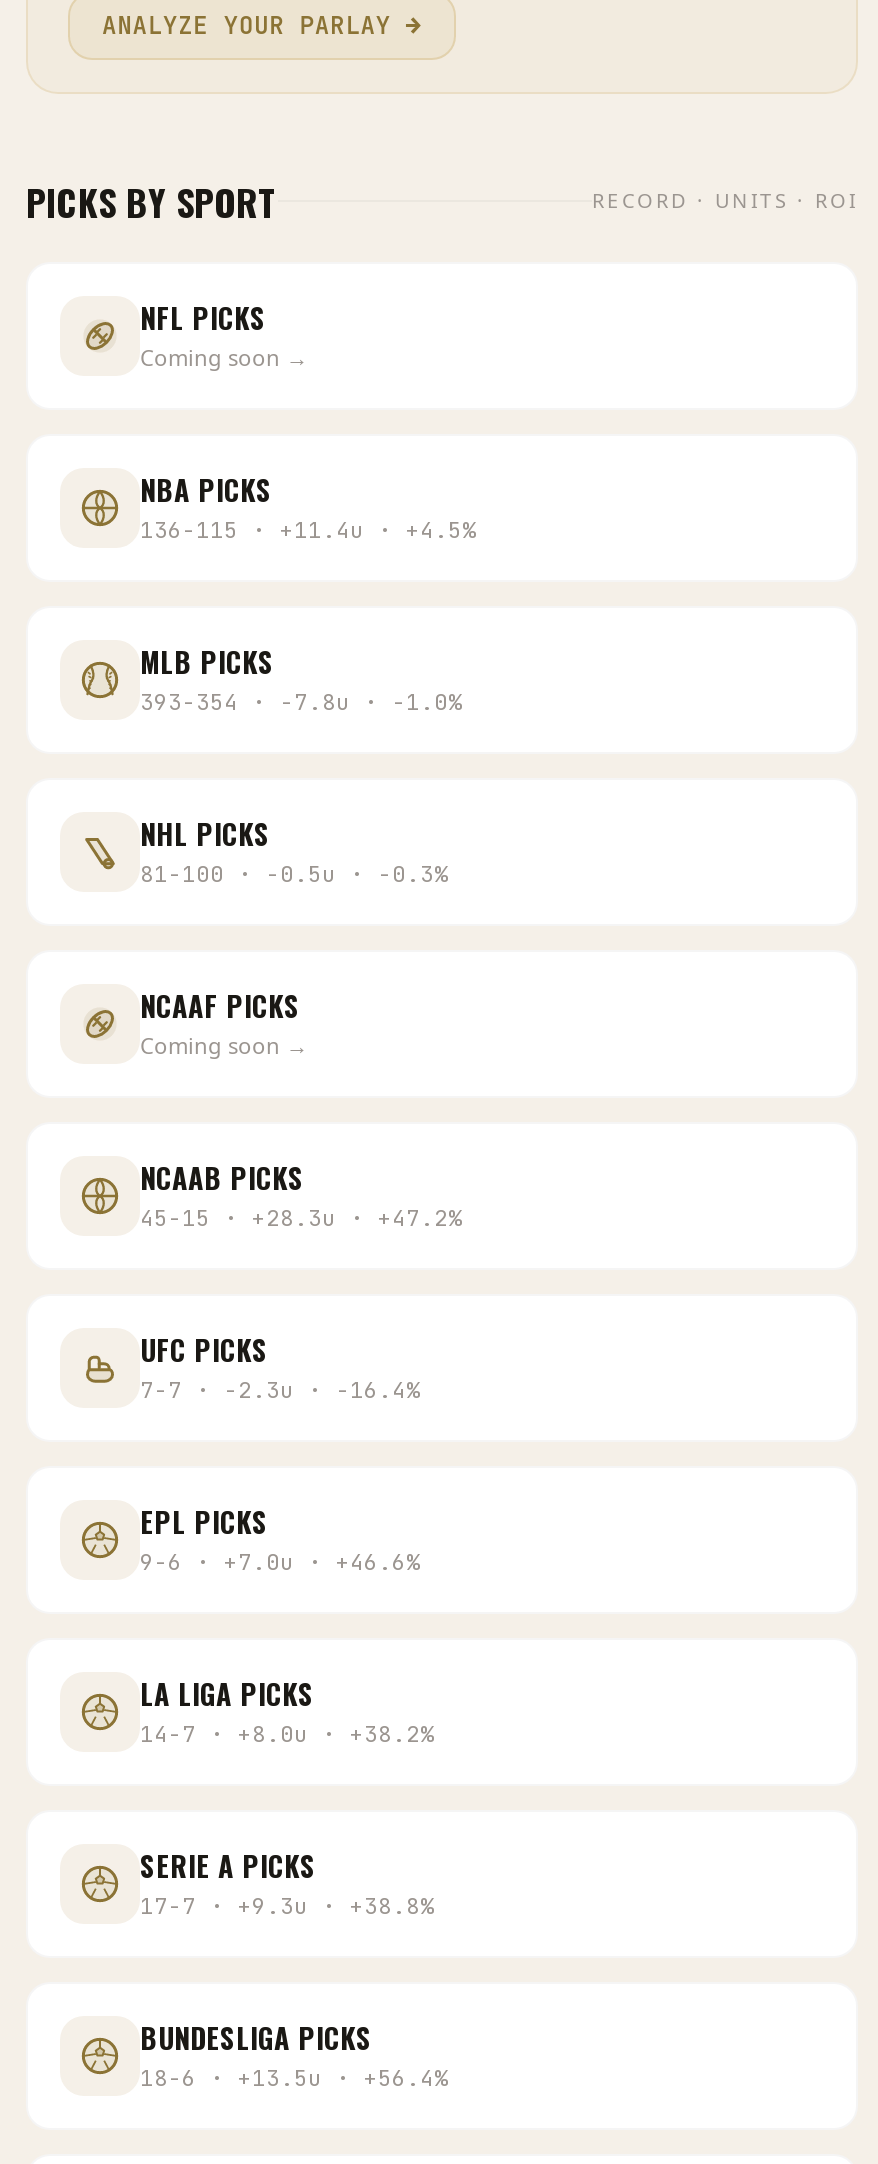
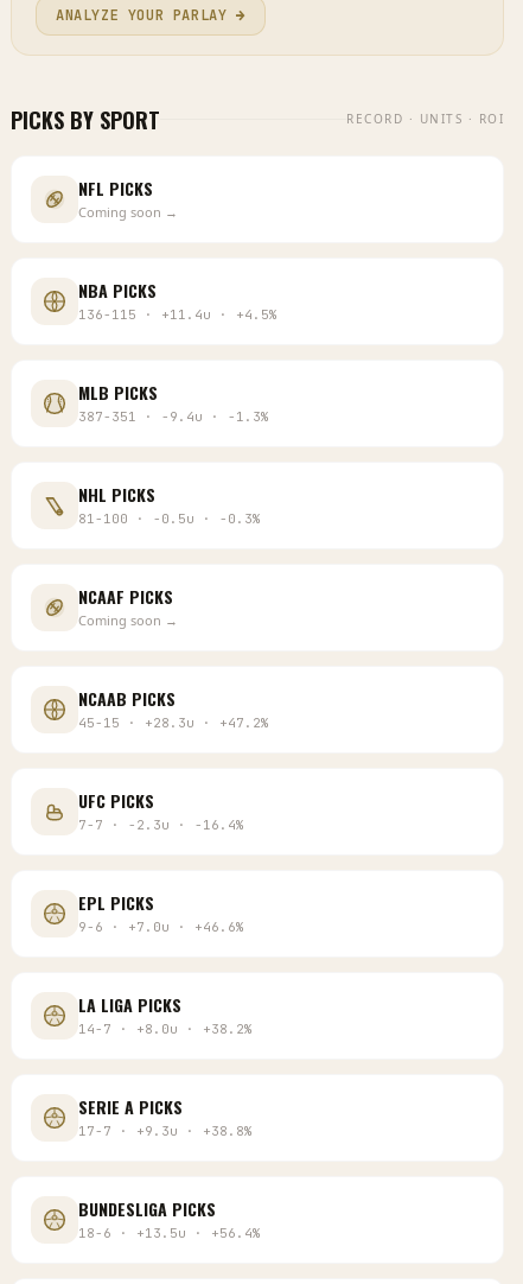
[140,687,462,715] 393 - 354 · -7.8u · -1.0% -> [78,408,269,424] 387 - 351 · -9.4u · -1.3%

